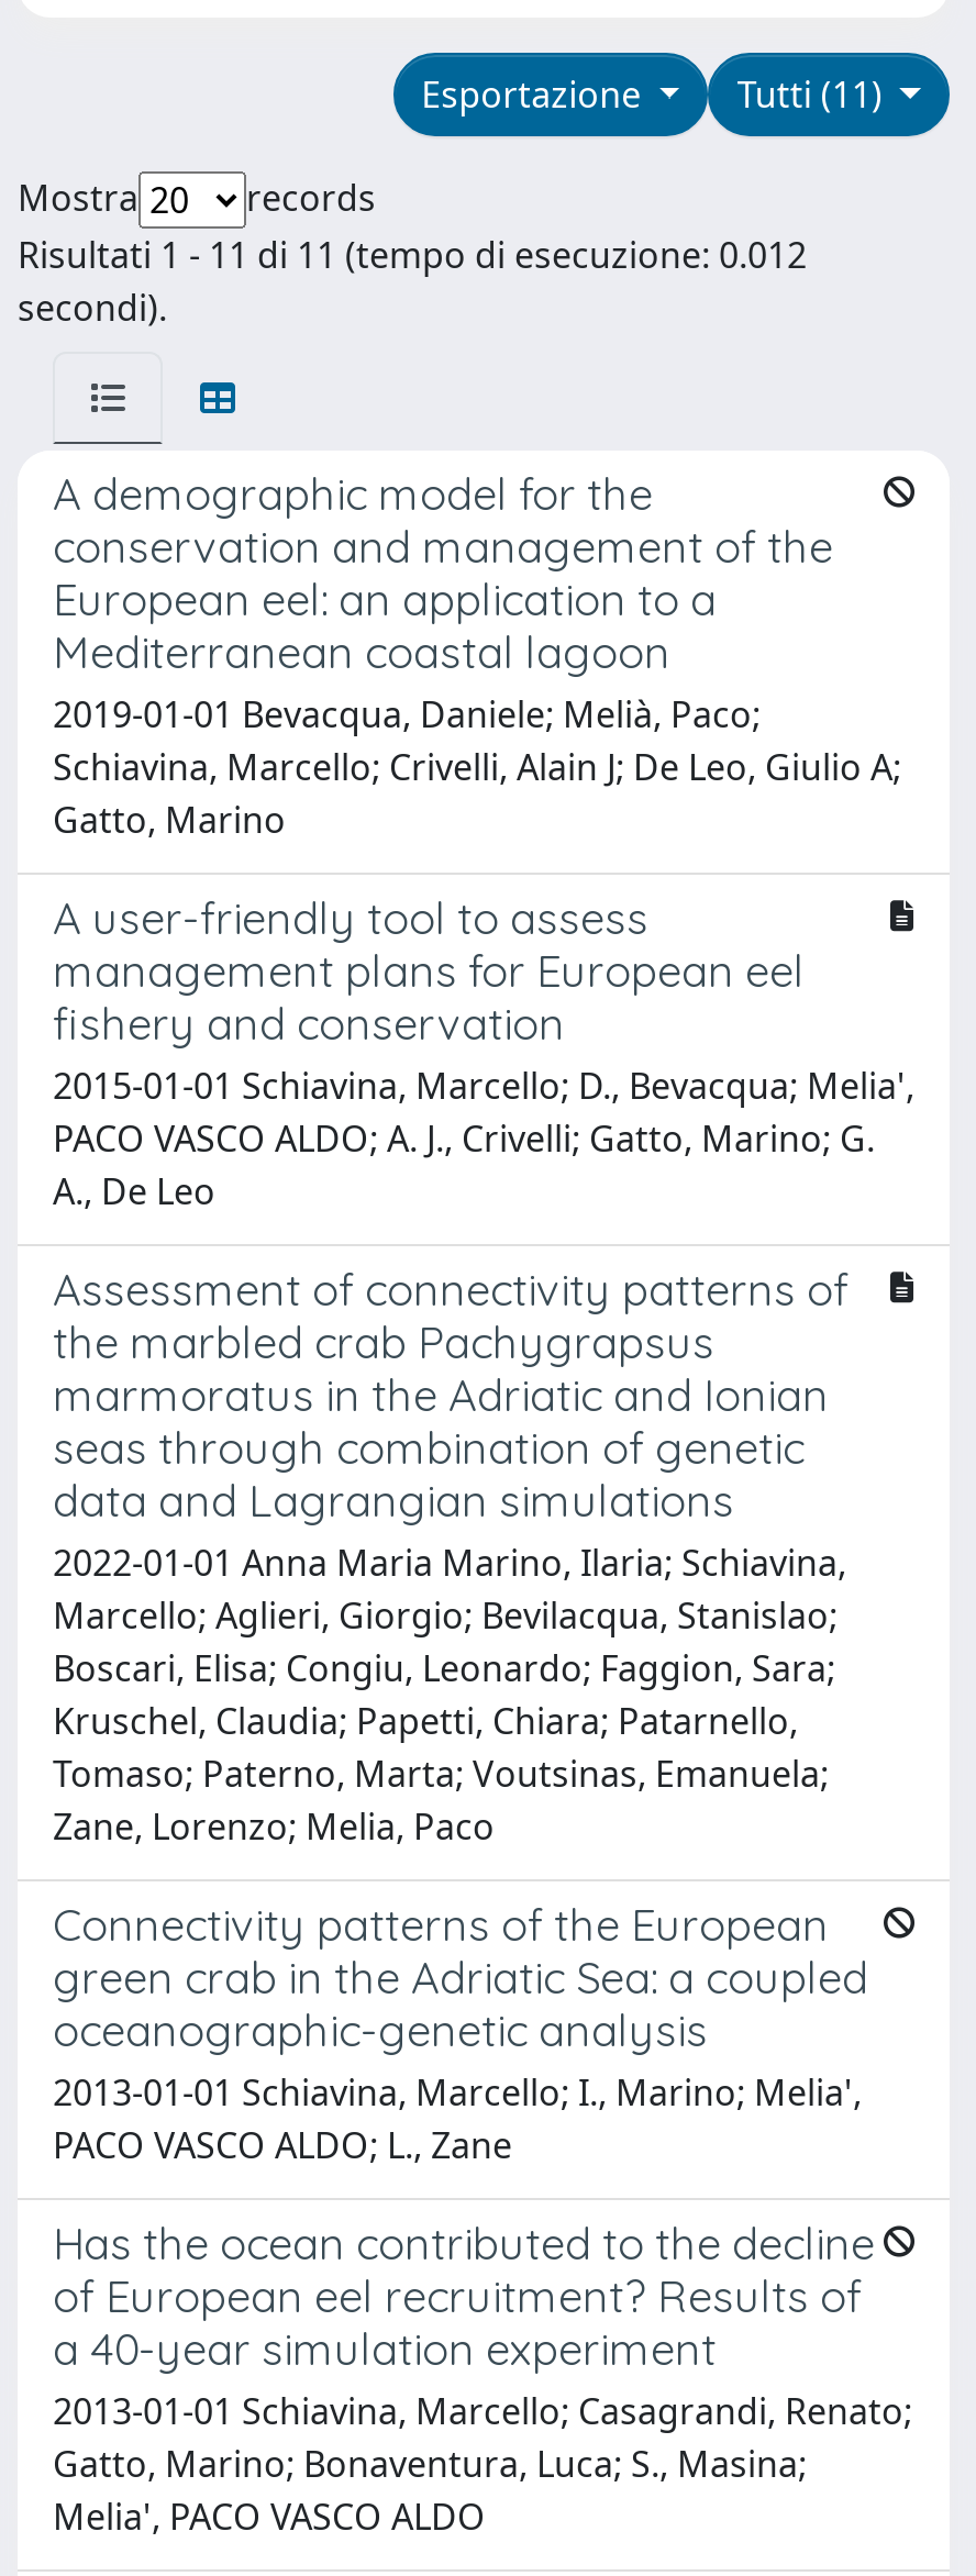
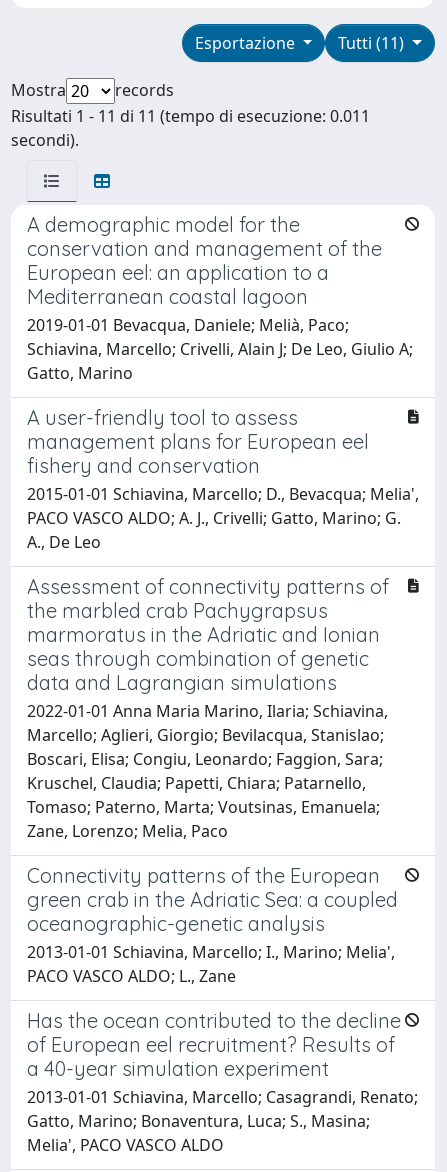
[18,230,807,279] Risultati 1 - 11 di 11 (tempo di esecuzione: 0.012 -> [11,105,370,127] Risultati 1 - 11 di 11 (tempo di esecuzione: 0.011

